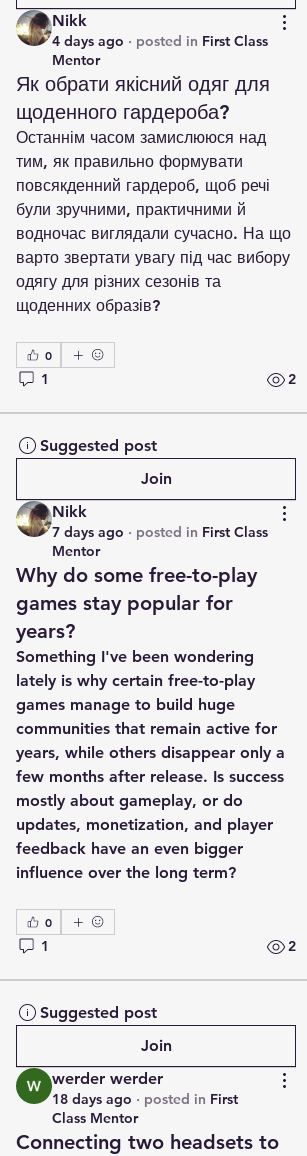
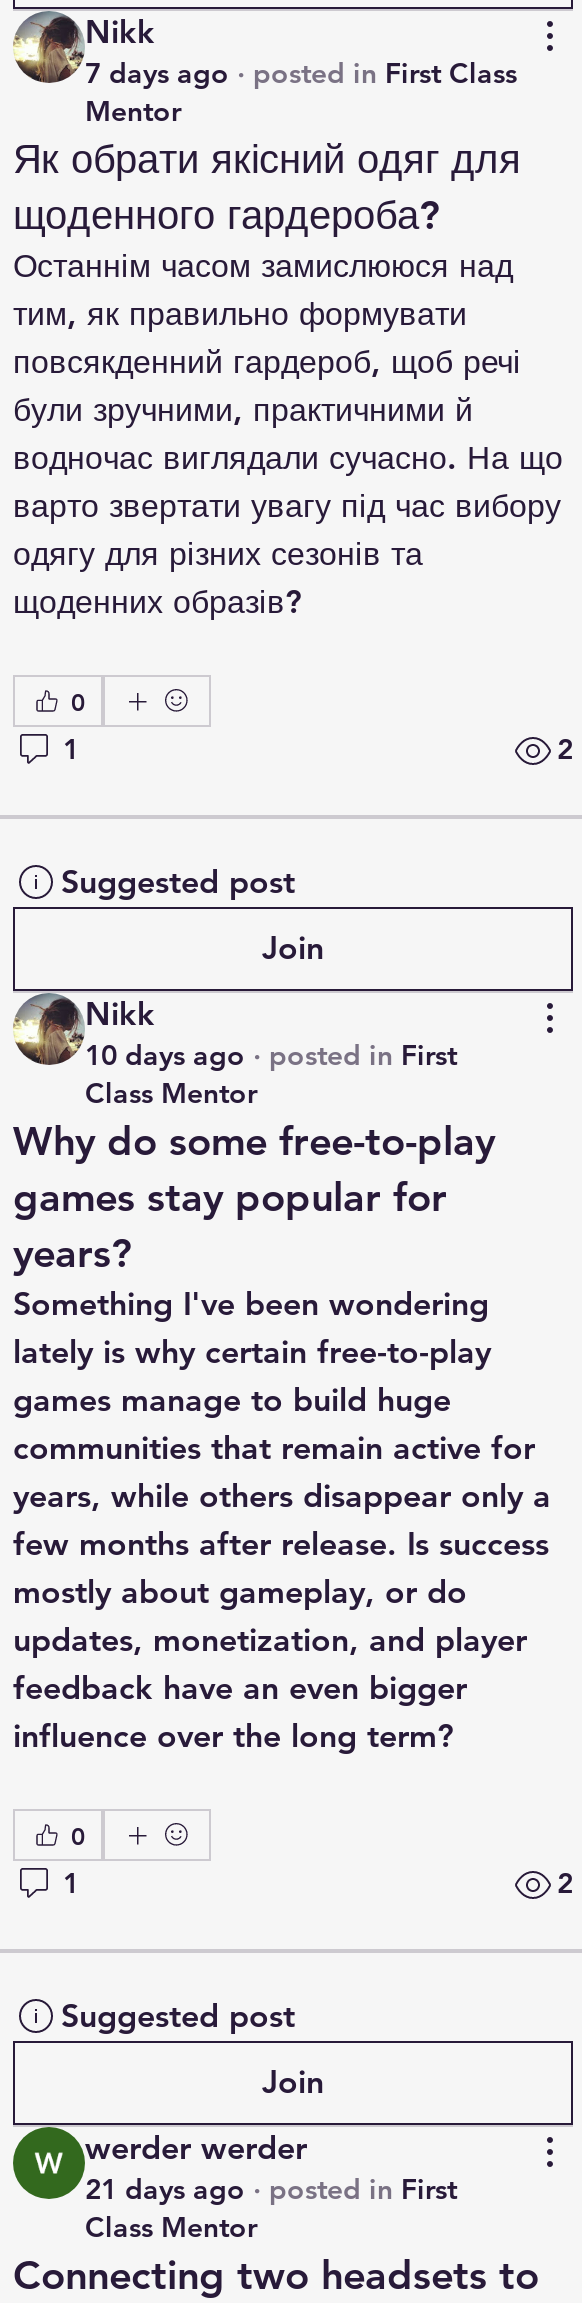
[52,32,268,50] 4 days ago · posted in First Class -> none
moved [52,523,268,541] -> [85,54,517,90]: 7 days ago · posted in First Class
[52,542,100,560] Mentor -> [85,1036,457,1110] 10 days ago · posted in First | Class Mentor
[52,1090,238,1108] 18 days ago · posted in First -> [85,2170,457,2206] 21 days ago · posted in First

